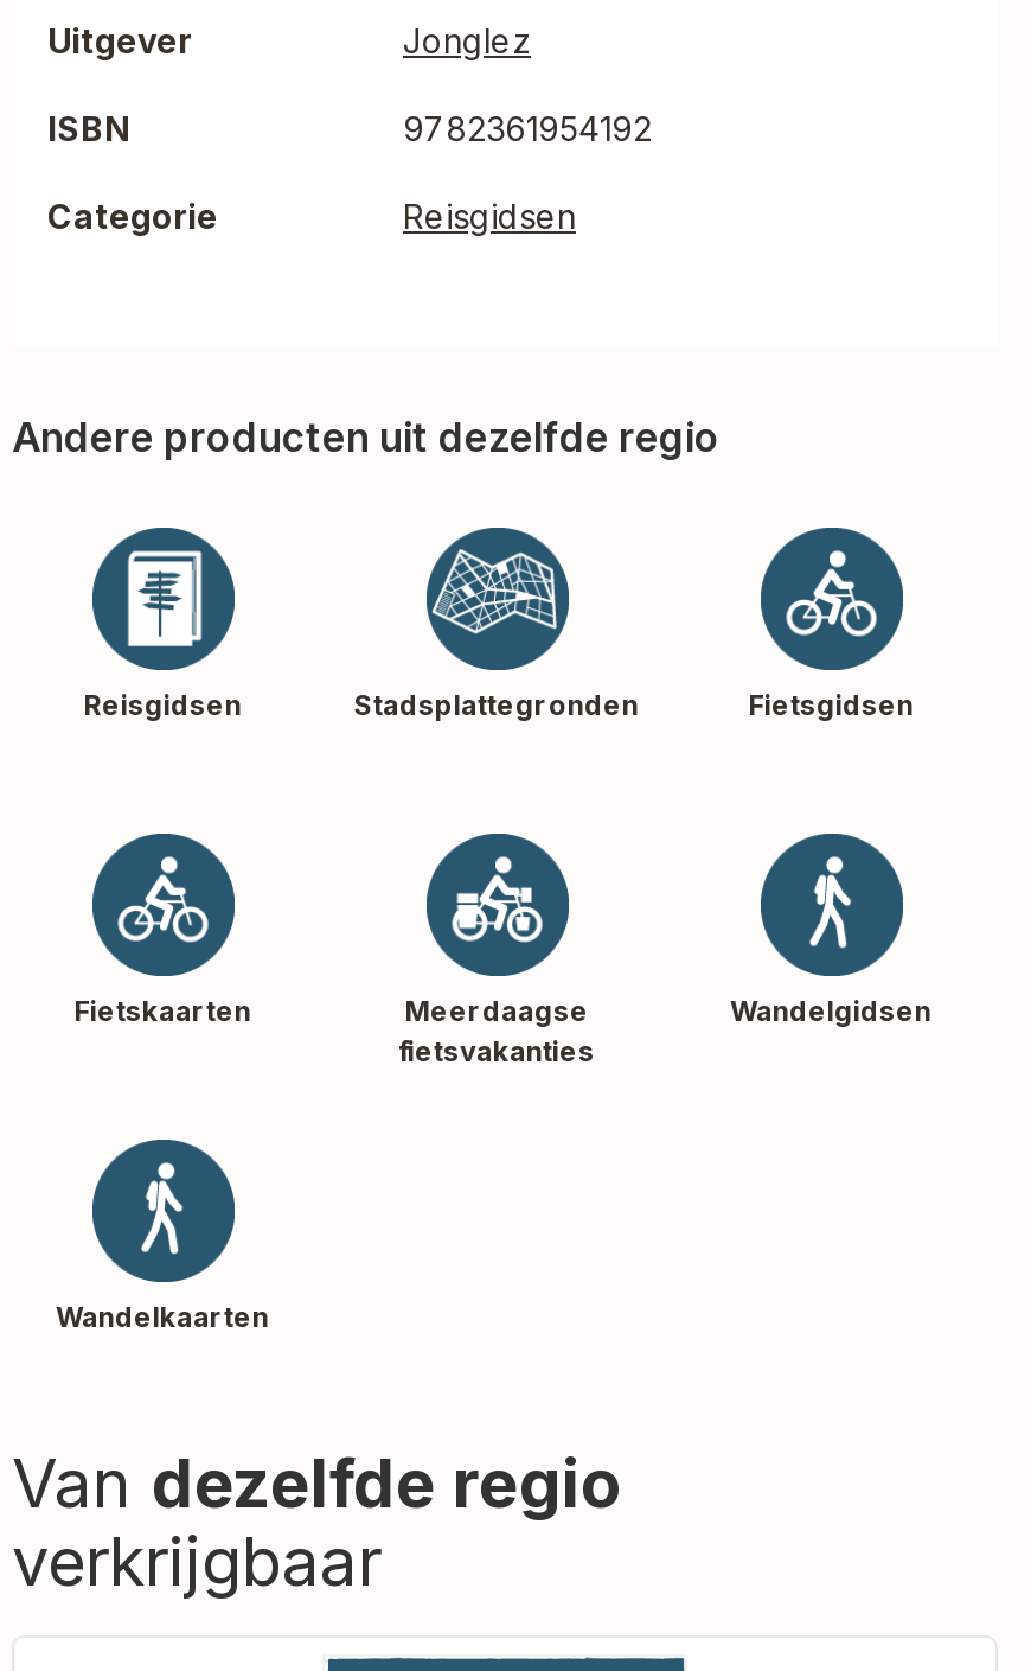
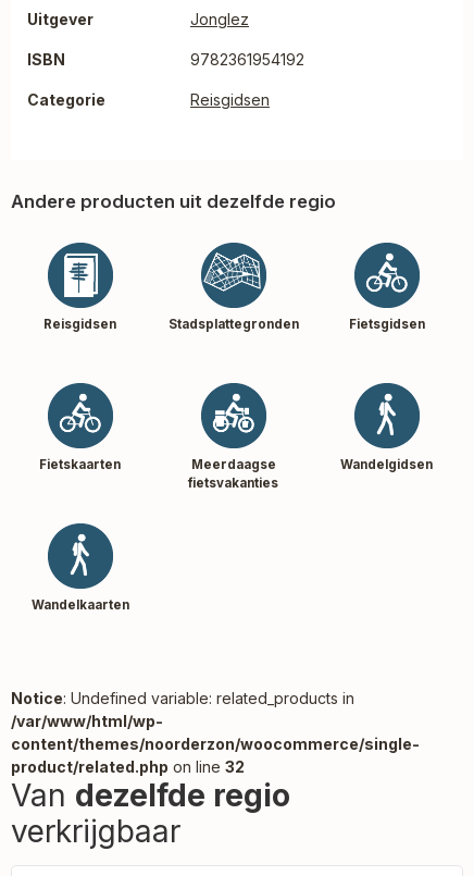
none -> [11,689,420,776] Notice: Undefined variable: related_products in | /var/www/html/wp- | content/themes/noorderzon/woocommerce/single- | product/related.php on line 32

